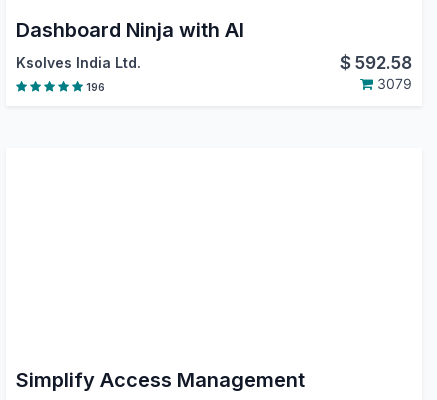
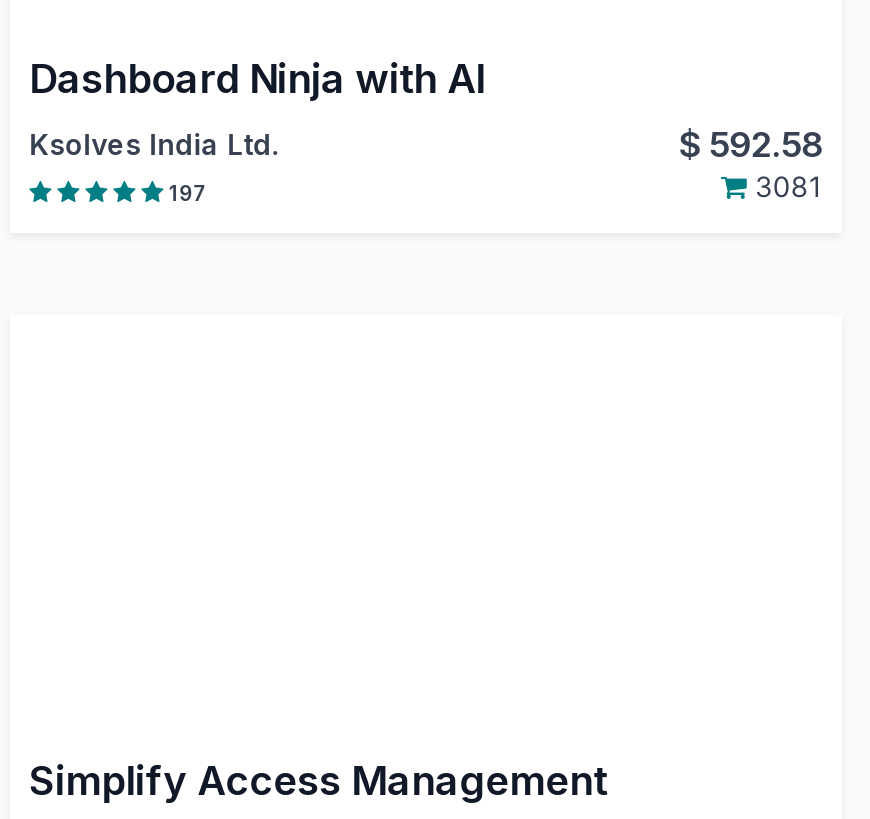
[373,75,412,92] 3079 -> [747,170,823,204] 3081
[86,81,105,94] 196 -> [169,182,207,208] 197

